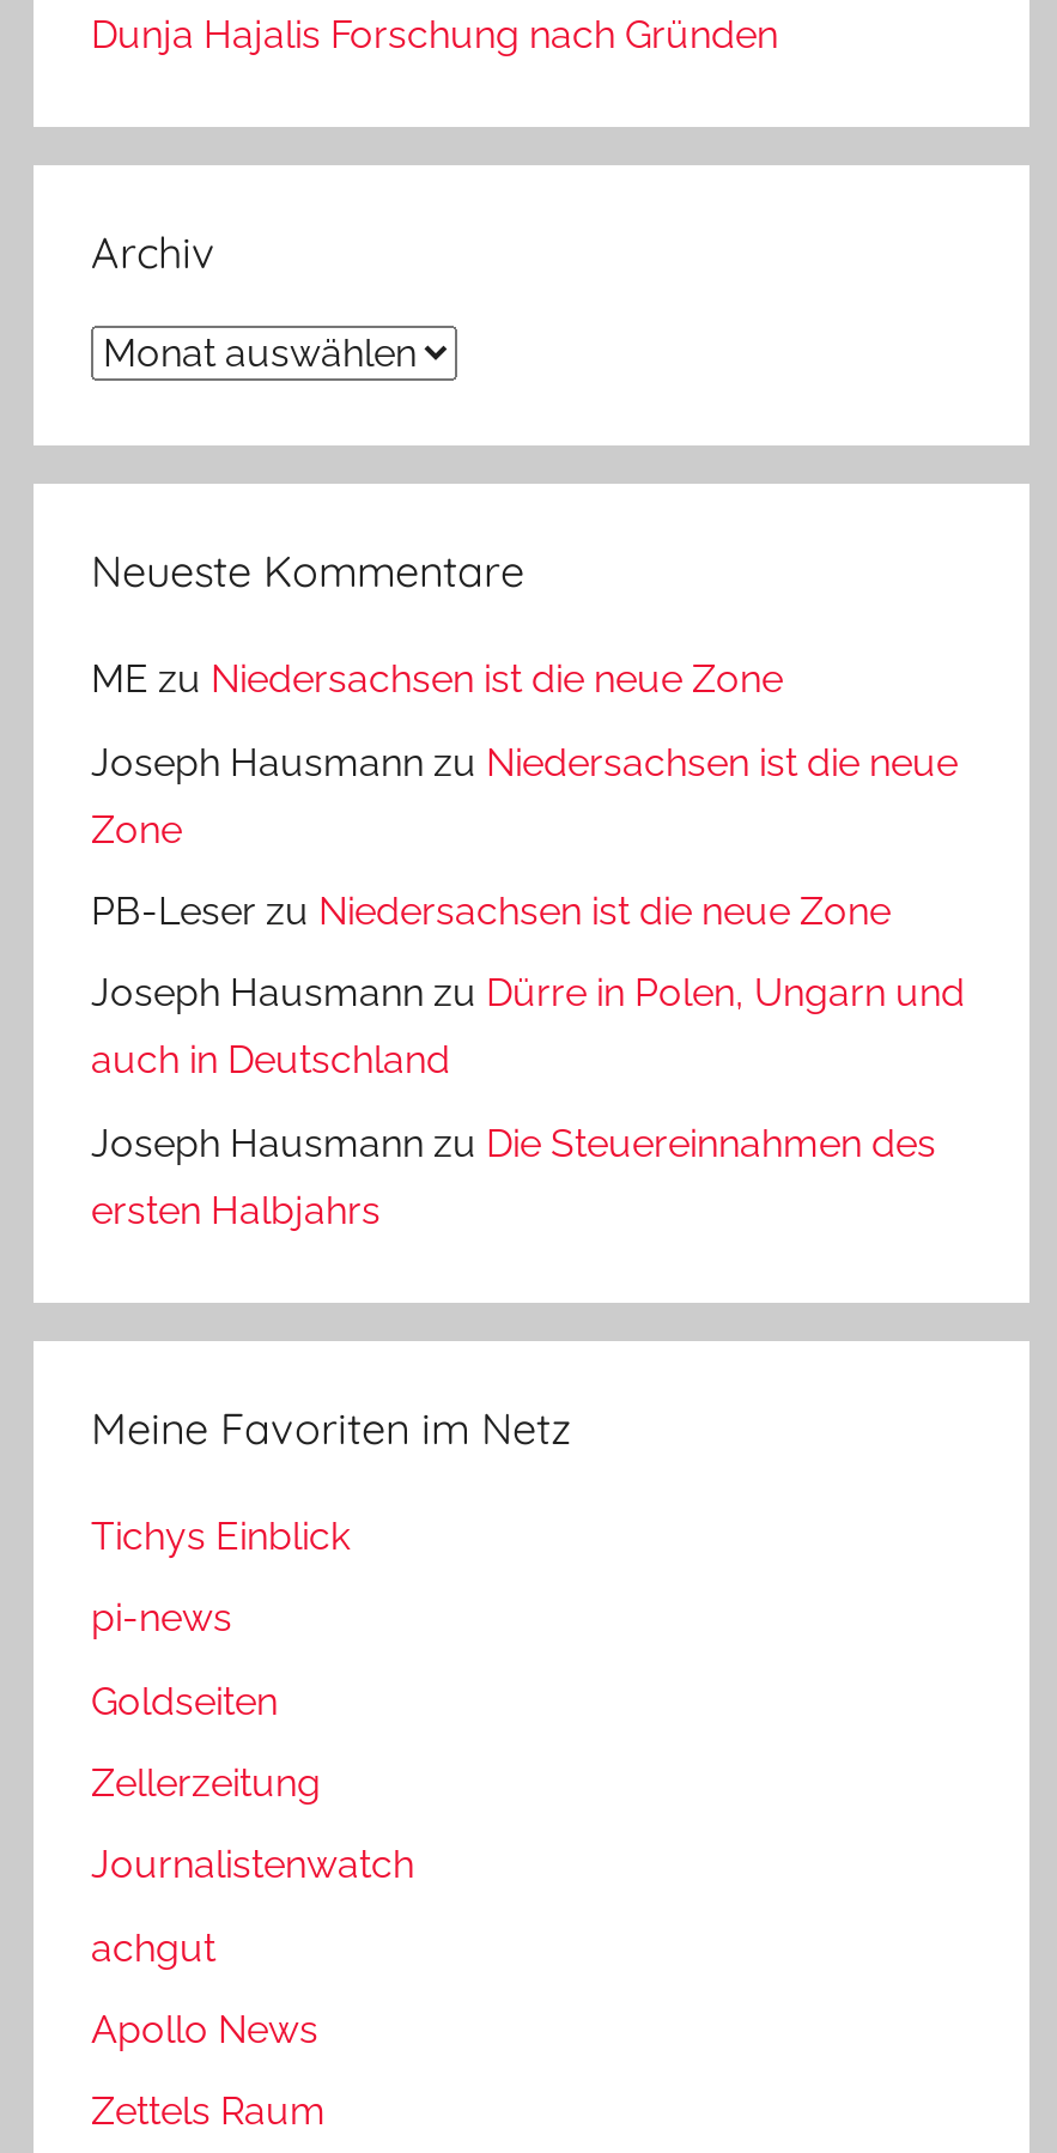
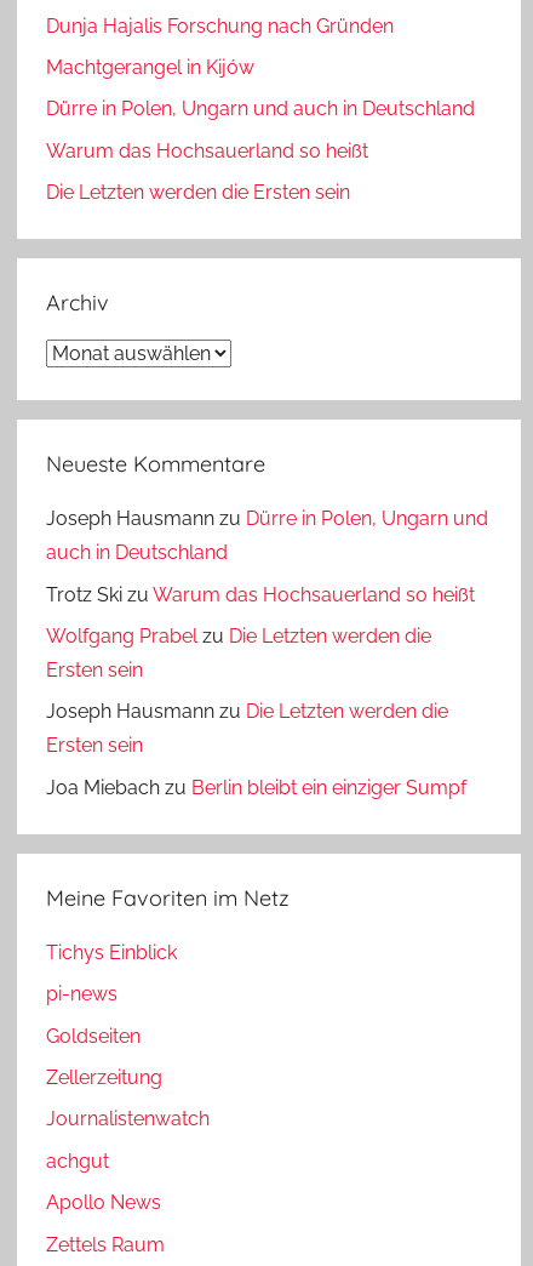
none -> [46,56,475,204] Machtgerangel in Kijów | Dürre in Polen, Ungarn und auch in Deutschland | Warum das Hochsauerland so heißt | Die Letzten werden die Ersten sein
[91,657,958,934] ME zu Niedersachsen ist die neue Zone | Joseph Hausmann zu Niedersachsen ist die neue | Zone | PB-Leser zu Niedersachsen ist die neue Zone -> none
[91,1120,936,1233] Joseph Hausmann zu Die Steuereinnahmen des | ersten Halbjahrs -> [46,583,475,799] Trotz Ski zu Warum das Hochsauerland so heißt | Wolfgang Prabel zu Die Letzten werden die | Ersten sein | Joseph Hausmann zu Die Letzten werden die | Ersten sein | Joa Miebach zu Berlin bleibt ein einziger Sumpf

